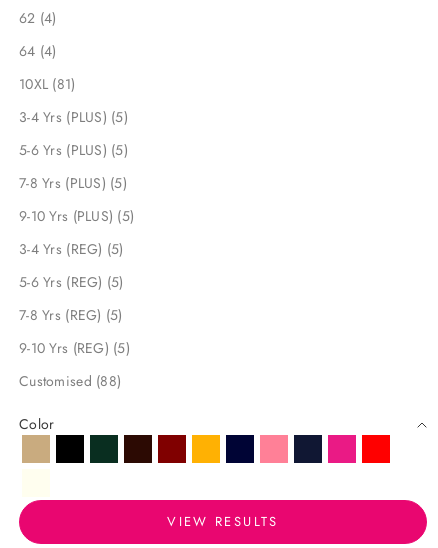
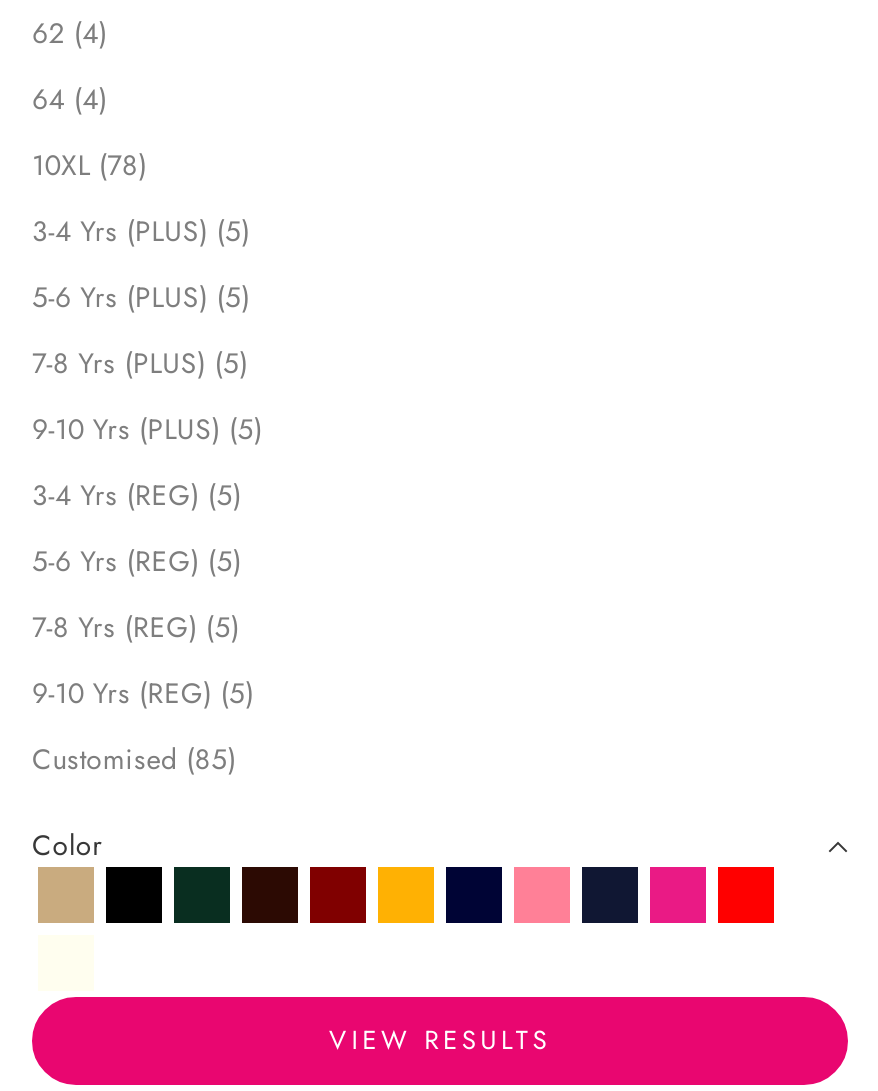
[19,74,75,94] 10XL (81) -> [32,145,147,185] 10XL (78)
[19,371,121,391] Customised (88) -> [32,739,236,779] Customised (85)

